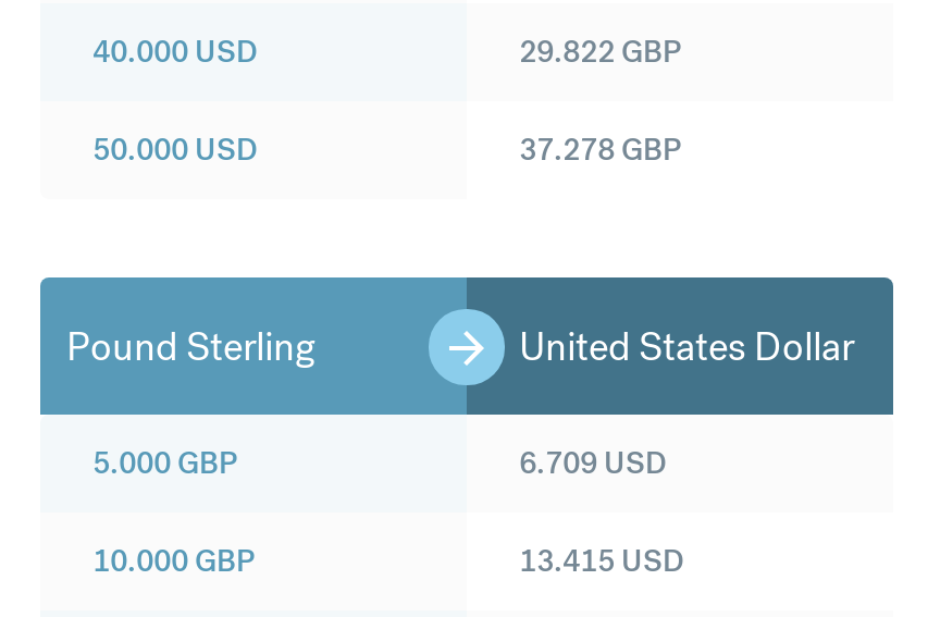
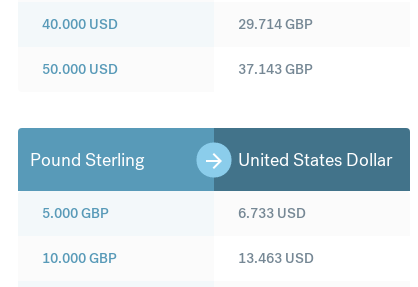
[519,32,682,71] 29.822 GBP -> [238,15,313,33] 29.714 GBP
[519,130,682,169] 37.278 GBP -> [238,60,313,78] 37.143 GBP
[519,443,667,483] 6.709 USD -> [238,204,306,222] 6.733 USD
[519,541,684,580] 13.415 USD -> [238,249,314,267] 13.463 USD

